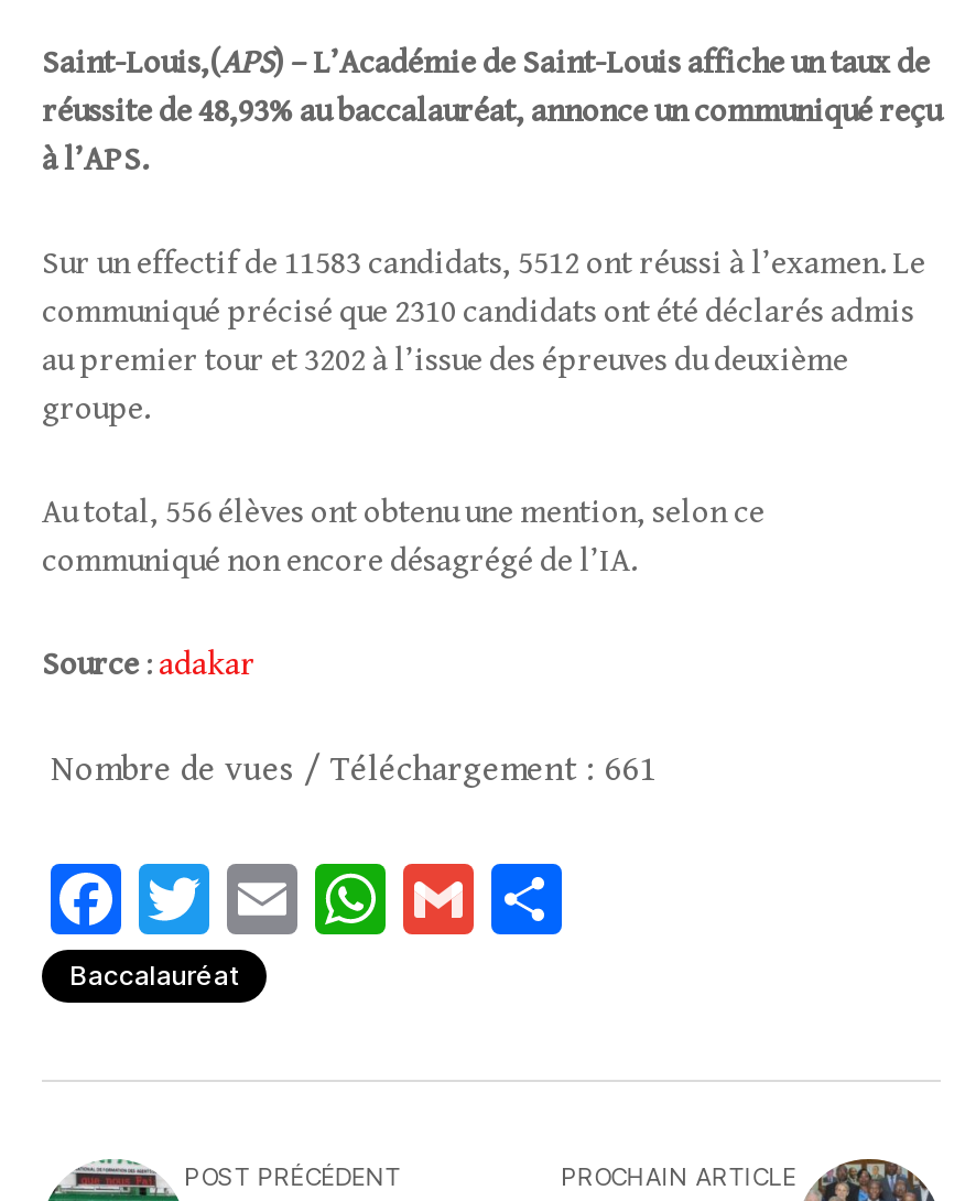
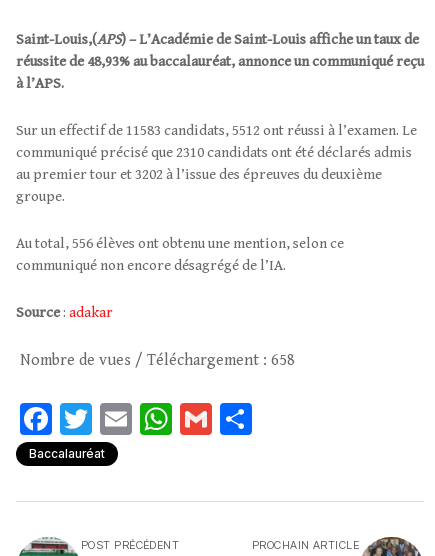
[51,749,657,791] Nombre de vues / Téléchargement : 661 -> [20,351,295,370] Nombre de vues / Téléchargement : 658

